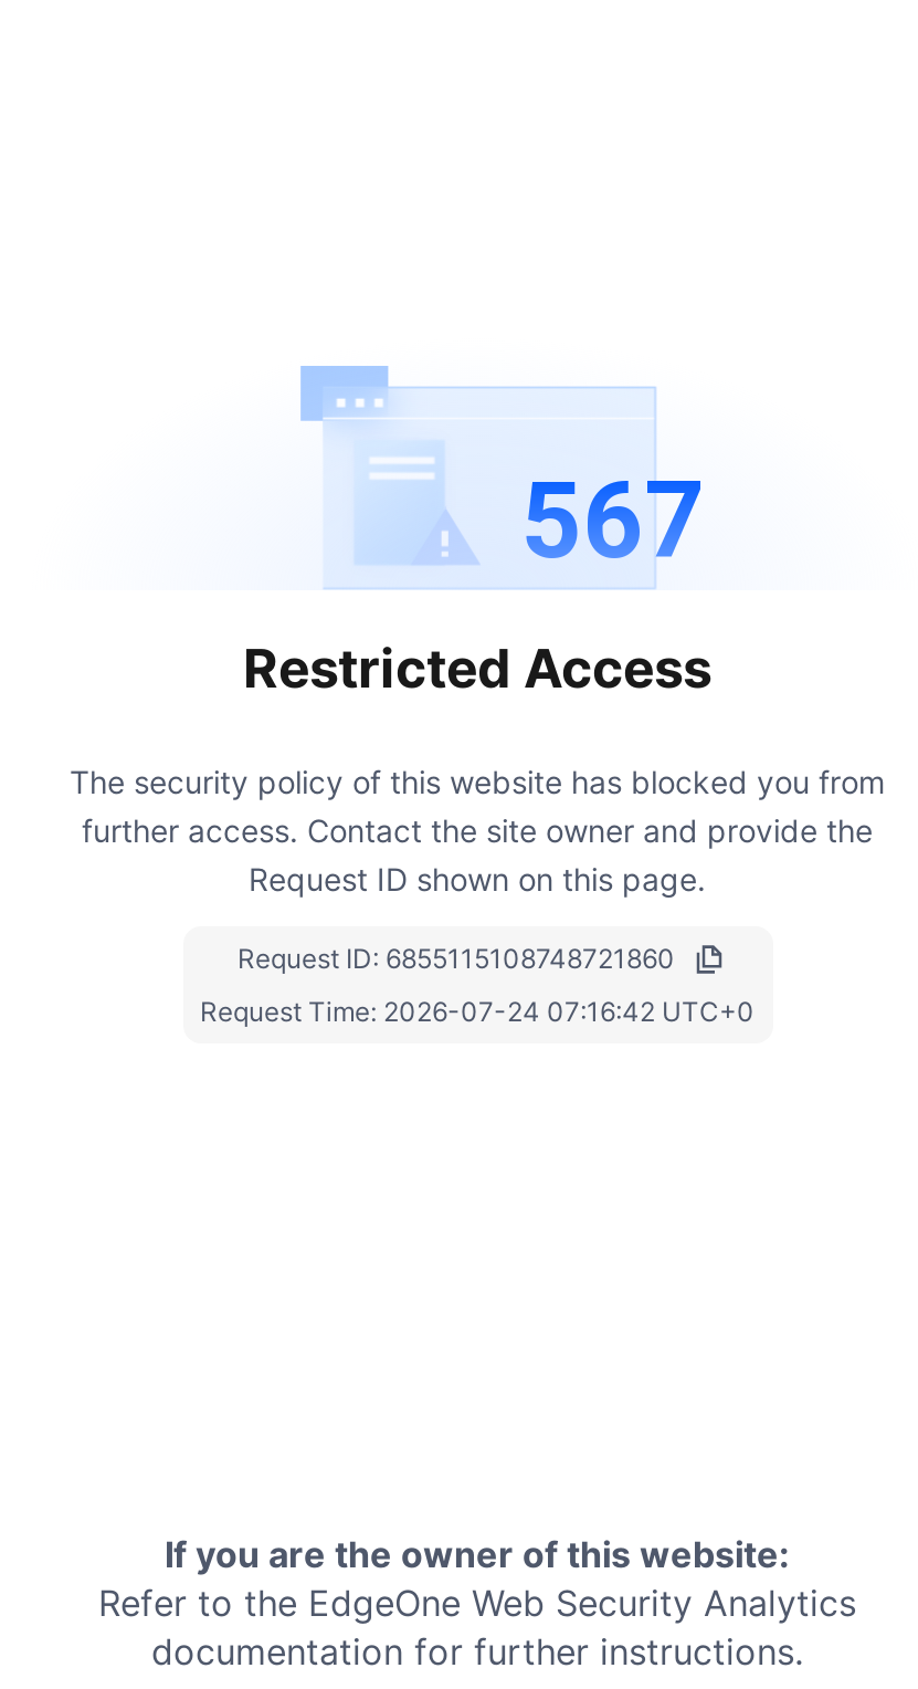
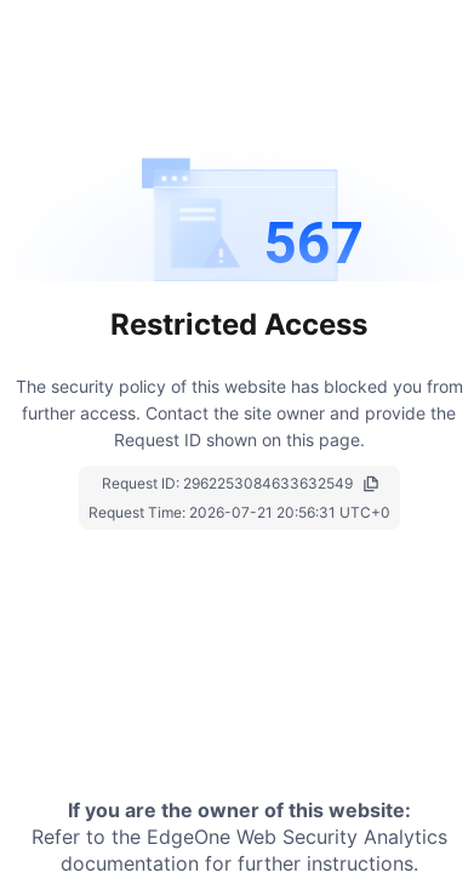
[238,941,675,974] Request ID: 6855115108748721860 -> [102,474,353,492] Request ID: 2962253084633632549
[200,994,755,1027] Request Time: 2026-07-24 07:16:42 UTC+0 -> [88,503,390,521] Request Time: 2026-07-21 20:56:31 UTC+0

